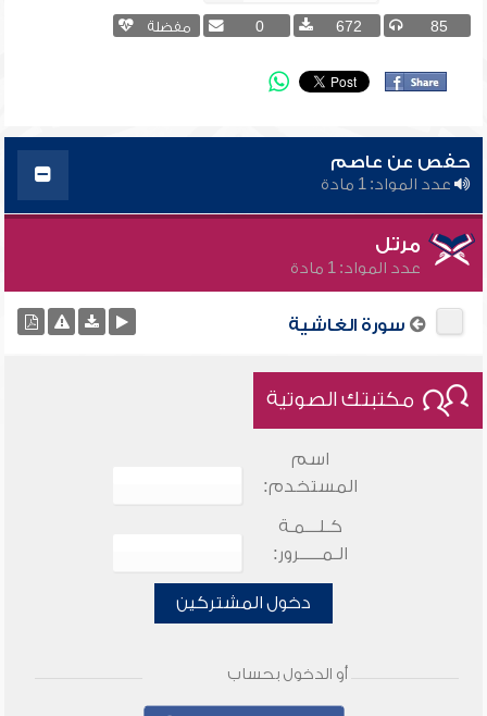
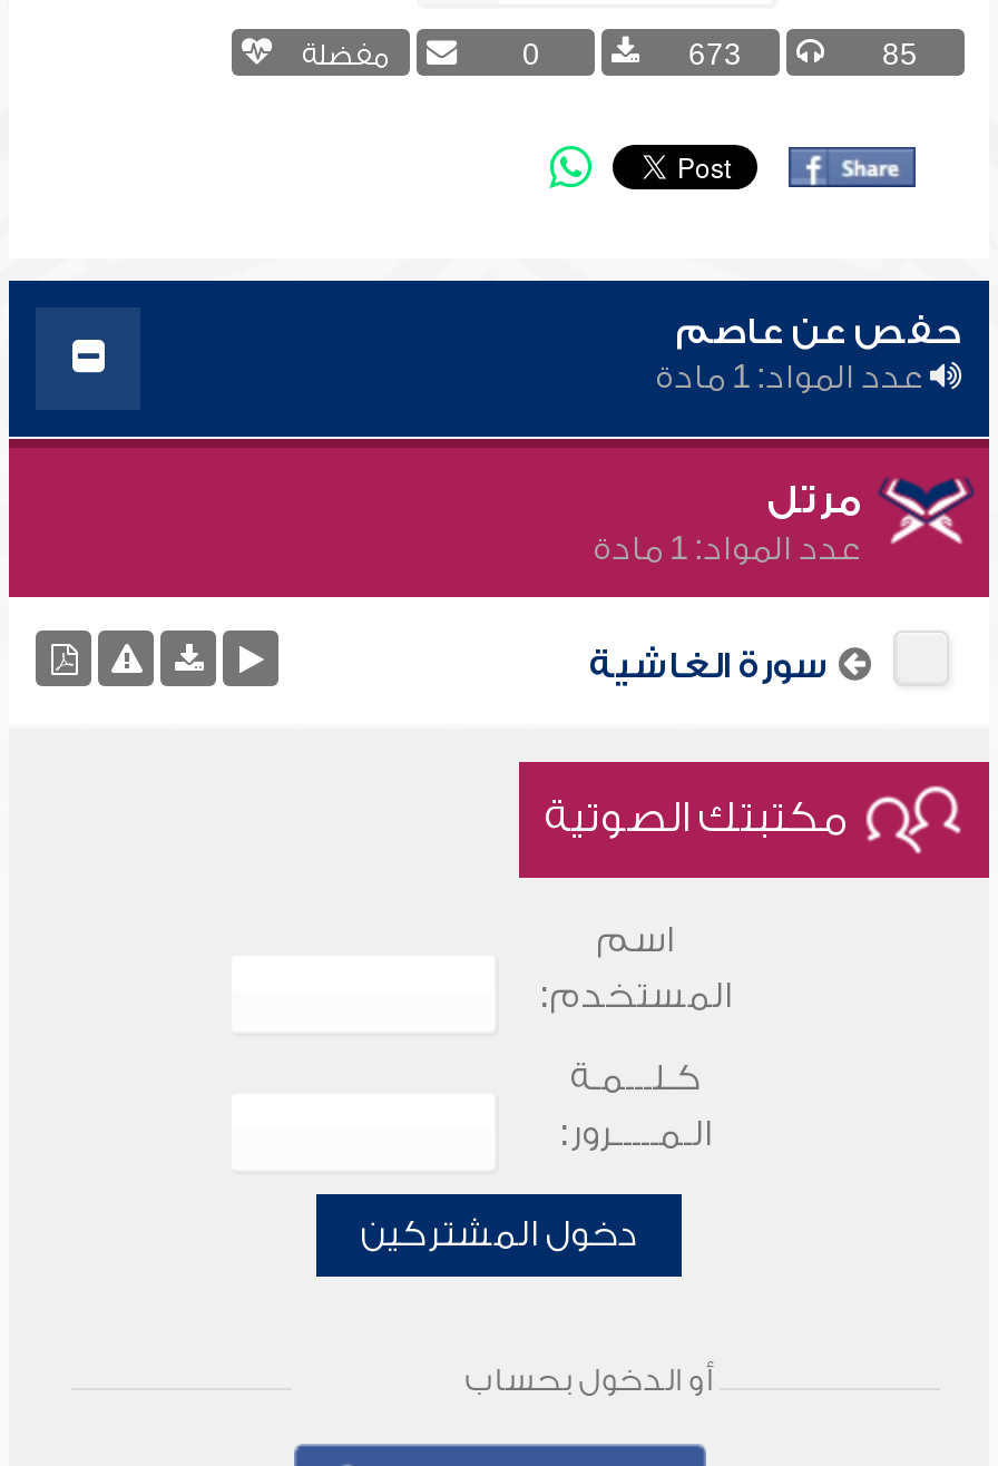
[336,20,362,35] 672 -> [688,40,742,71] 673

